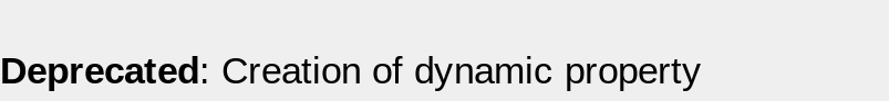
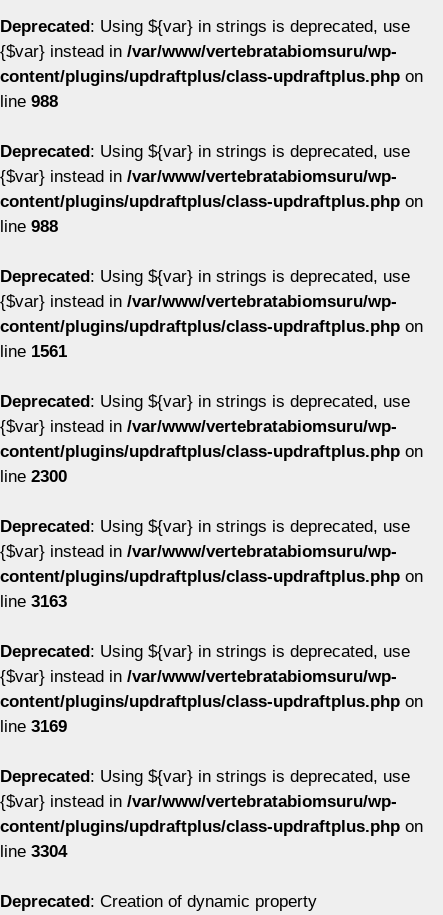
none -> [0,17,423,861] Deprecated: Using ${var} in strings is deprecated, use | {$var} instead in /var/www/vertebratabiomsuru/wp- | content/plugins/updraftplus/class-updraftplus.php on | line 988 | Deprecated: Using ${var} in strings is deprecated, use | {$var} instead in /var/www/vertebratabiomsuru/wp- | content/plugins/updraftplus/class-updraftplus.php on | line 988 | Deprecated: Using ${var} in strings is deprecated, use | {$var} instead in /var/www/vertebratabiomsuru/wp- | content/plugins/updraftplus/class-updraftplus.php on | line 1561 | Deprecated: Using ${var} in strings is deprecated, use | {$var} instead in /var/www/vertebratabiomsuru/wp- | content/plugins/updraftplus/class-updraftplus.php on | line 2300 | Deprecated: Using ${var} in strings is deprecated, use | {$var} instead in /var/www/vertebratabiomsuru/wp- | content/plugins/updraftplus/class-updraftplus.php on | line 3163 | Deprecated: Using ${var} in strings is deprecated, use | {$var} instead in /var/www/vertebratabiomsuru/wp- | content/plugins/updraftplus/class-updraftplus.php on | line 3169 | Deprecated: Using ${var} in strings is deprecated, use | {$var} instead in /var/www/vertebratabiomsuru/wp- | content/plugins/updraftplus/class-updraftplus.php on | line 3304

